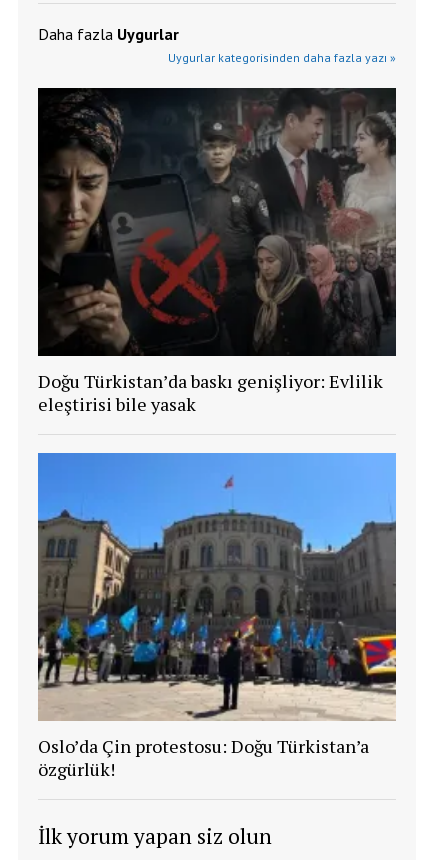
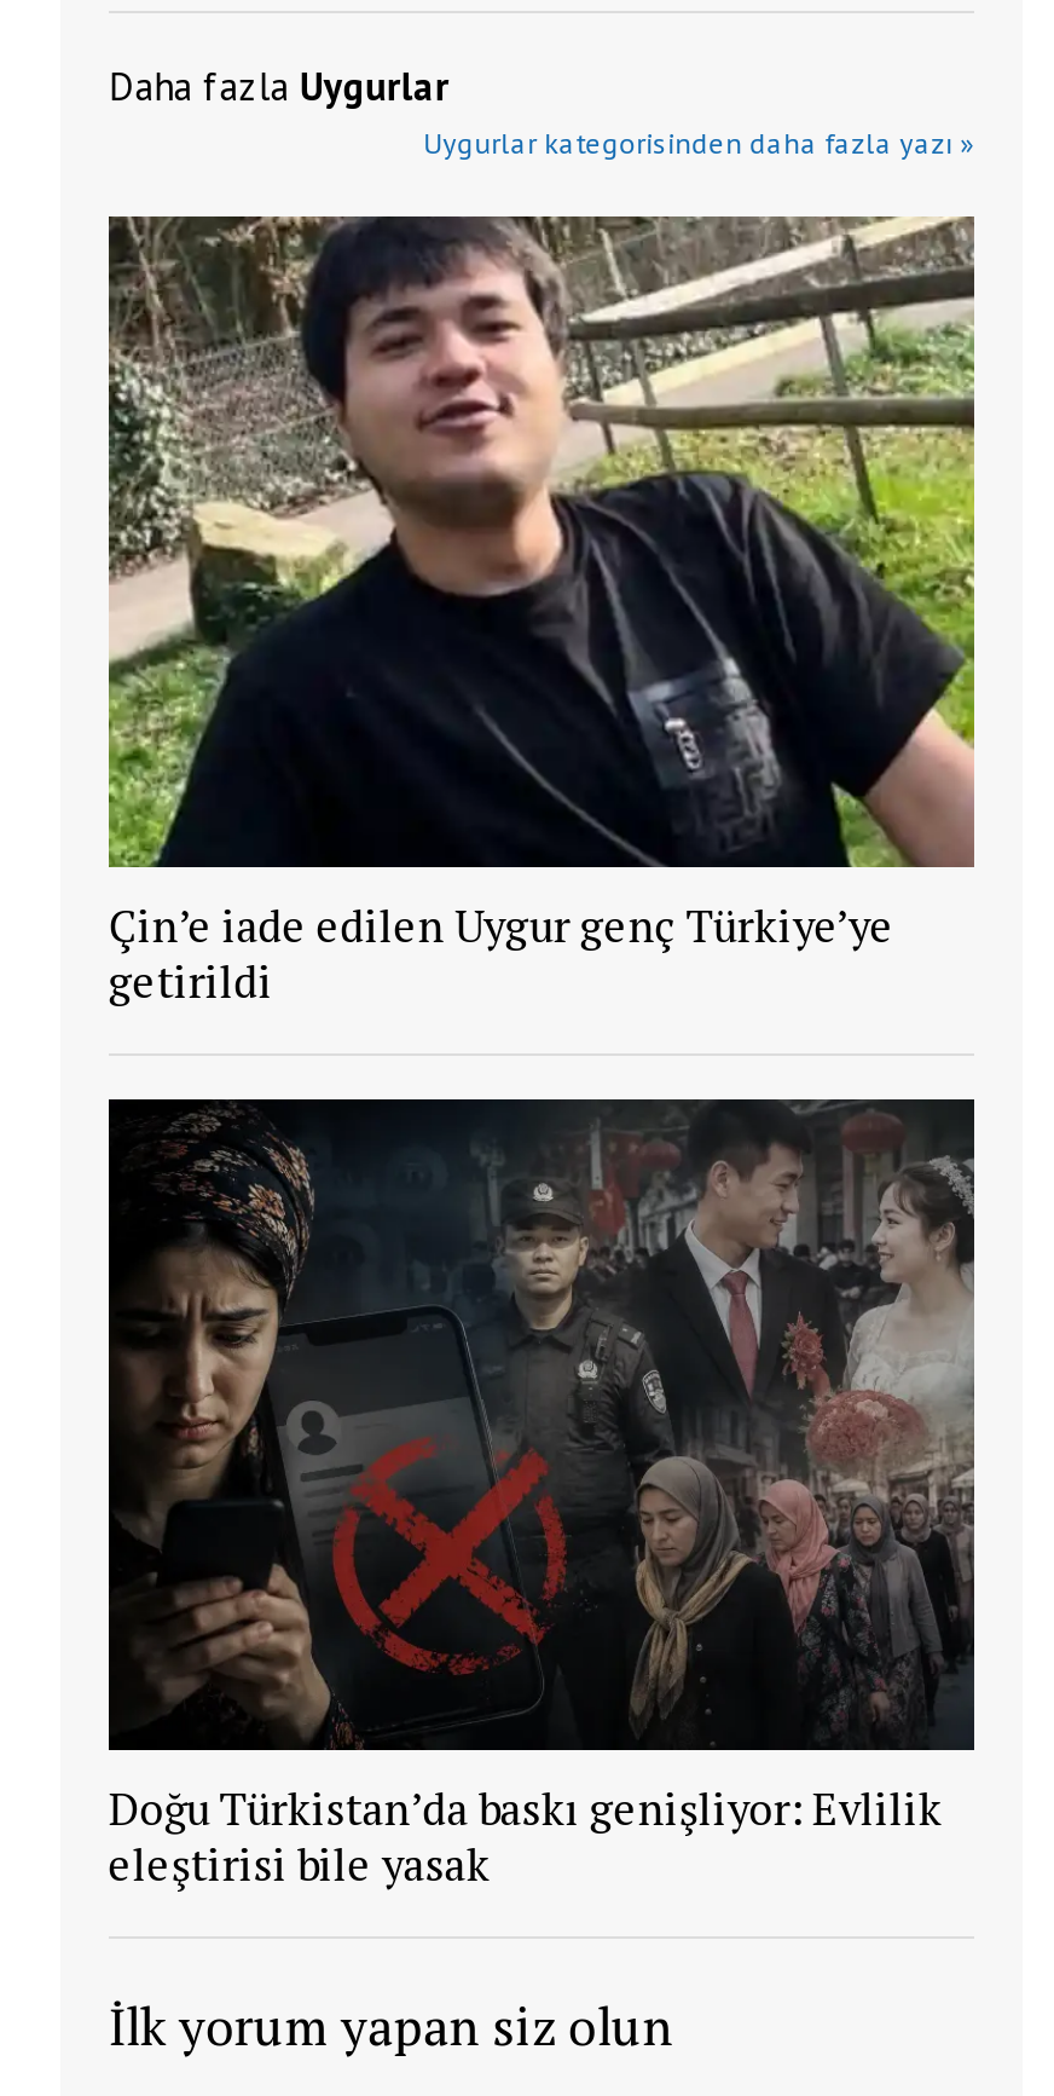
none -> [106,215,977,1011] [image] | Çin’e iade edilen Uygur genç Türkiye’ye | getirildi
moved [38,86,398,416] -> [109,1096,979,1894]: [image] | Doğu Türkistan’da baskı genişliyor: Evlilik | eleştirisi bile yasak
[37,452,397,781] [image] | Oslo’da Çin protestosu: Doğu Türkistan’a | özgürlük! -> none

